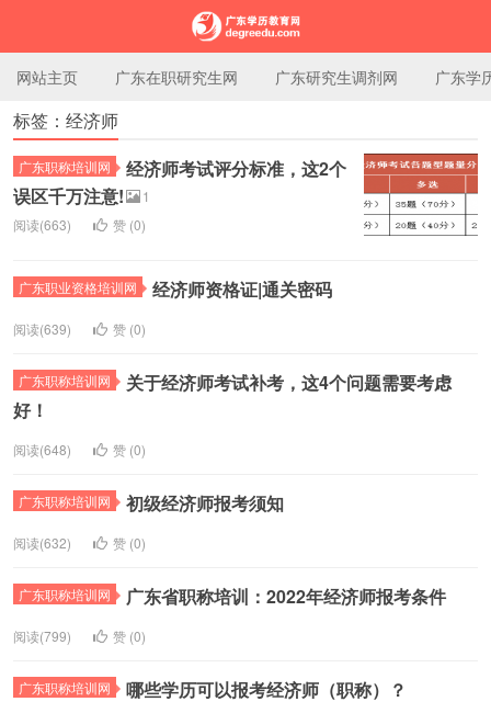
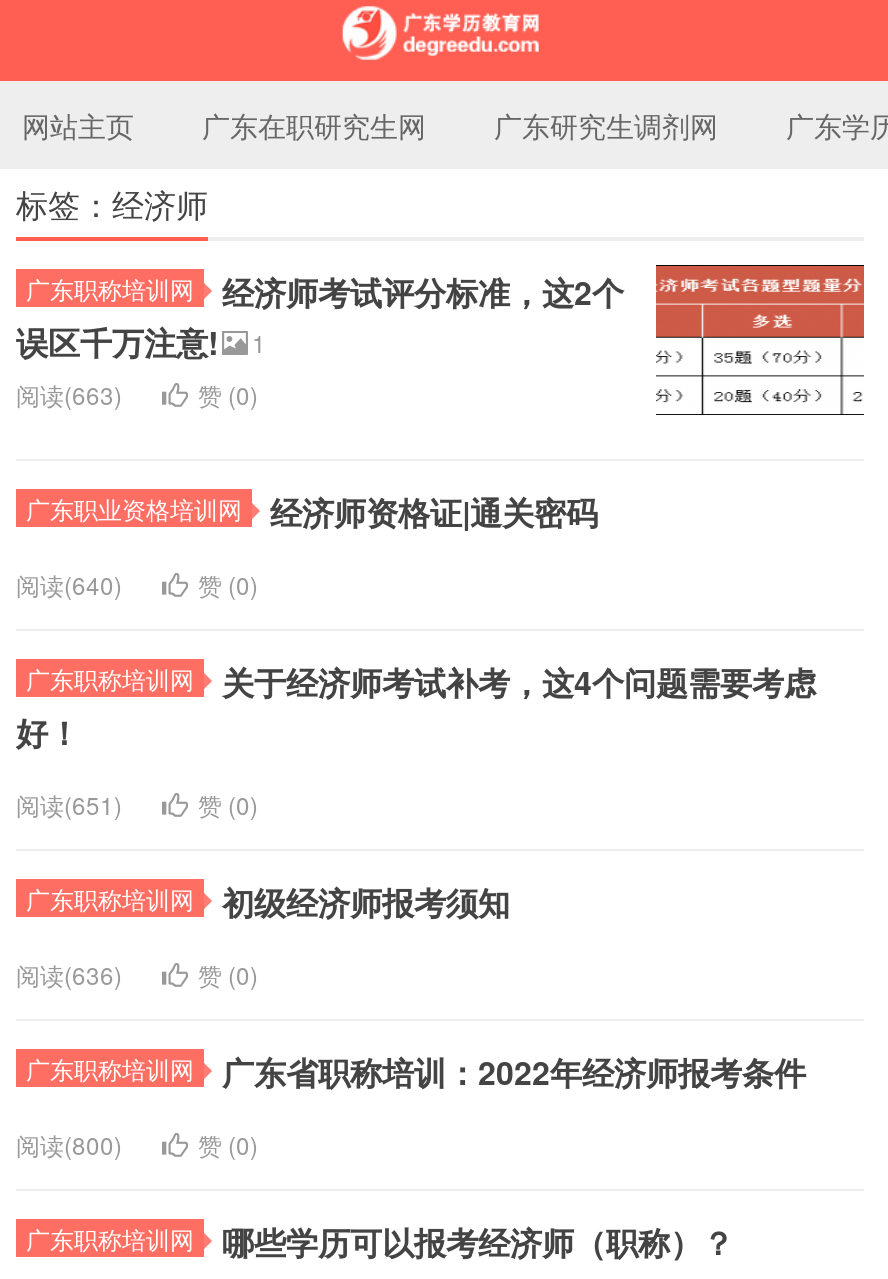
[13,319,71,338] 阅读(639) -> [16,567,122,601] 阅读(640)
[13,440,71,459] 阅读(648) -> [16,787,122,821] 阅读(651)
[13,533,71,552] 阅读(632) -> [16,957,122,991] 阅读(636)
[13,626,71,645] 阅读(799) -> [16,1127,122,1161] 阅读(800)

